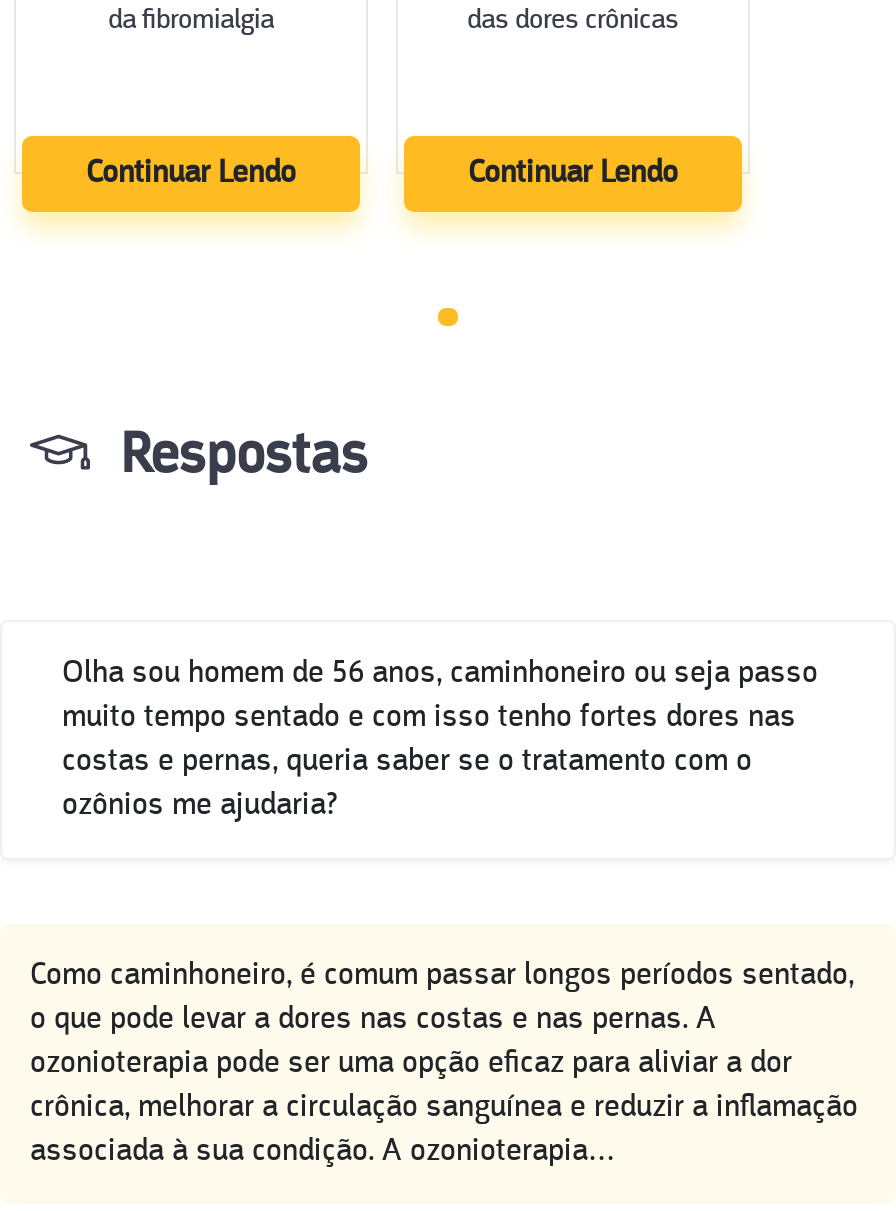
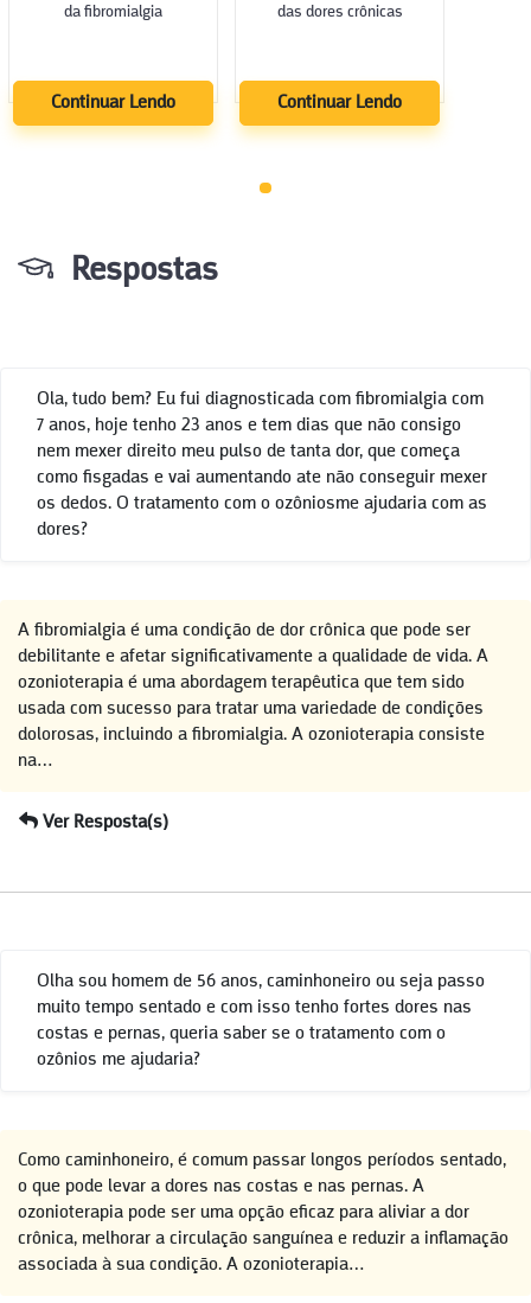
none -> [18,622,488,833] A fibromialgia é uma condição de dor crônica que pode ser | debilitante e afetar significativamente a qualidade de vida. A | ozonioterapia é uma abordagem terapêutica que tem sido | usada com sucesso para tratar uma variedade de condições | dolorosas, incluindo a fibromialgia. A ozonioterapia consiste | na… | Ver Resposta(s)
none -> [37,390,487,540] Ola, tudo bem? Eu fui diagnosticada com fibromialgia com | 7 anos, hoje tenho 23 anos e tem dias que não consigo | nem mexer direito meu pulso de tanta dor, que começa | como fisgadas e vai aumentando ate não conseguir mexer | os dedos. O tratamento com o ozôniosme ajudaria com as | dores?

